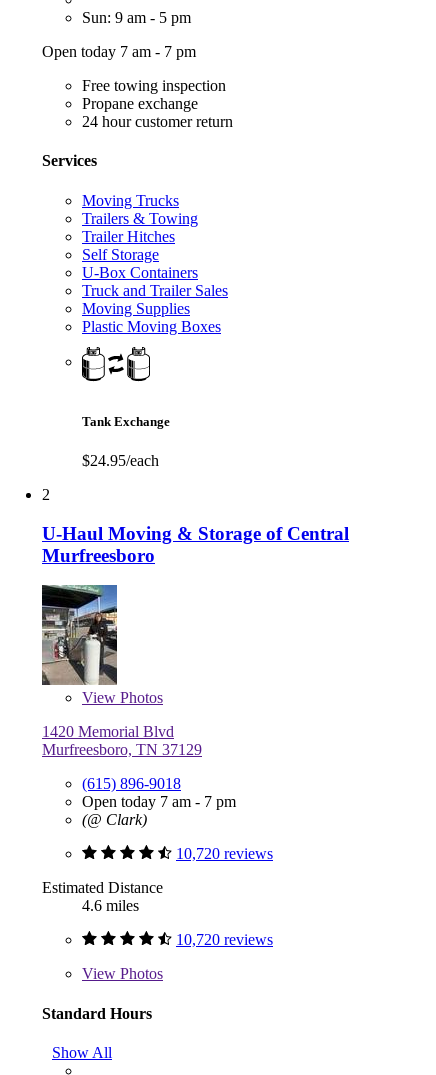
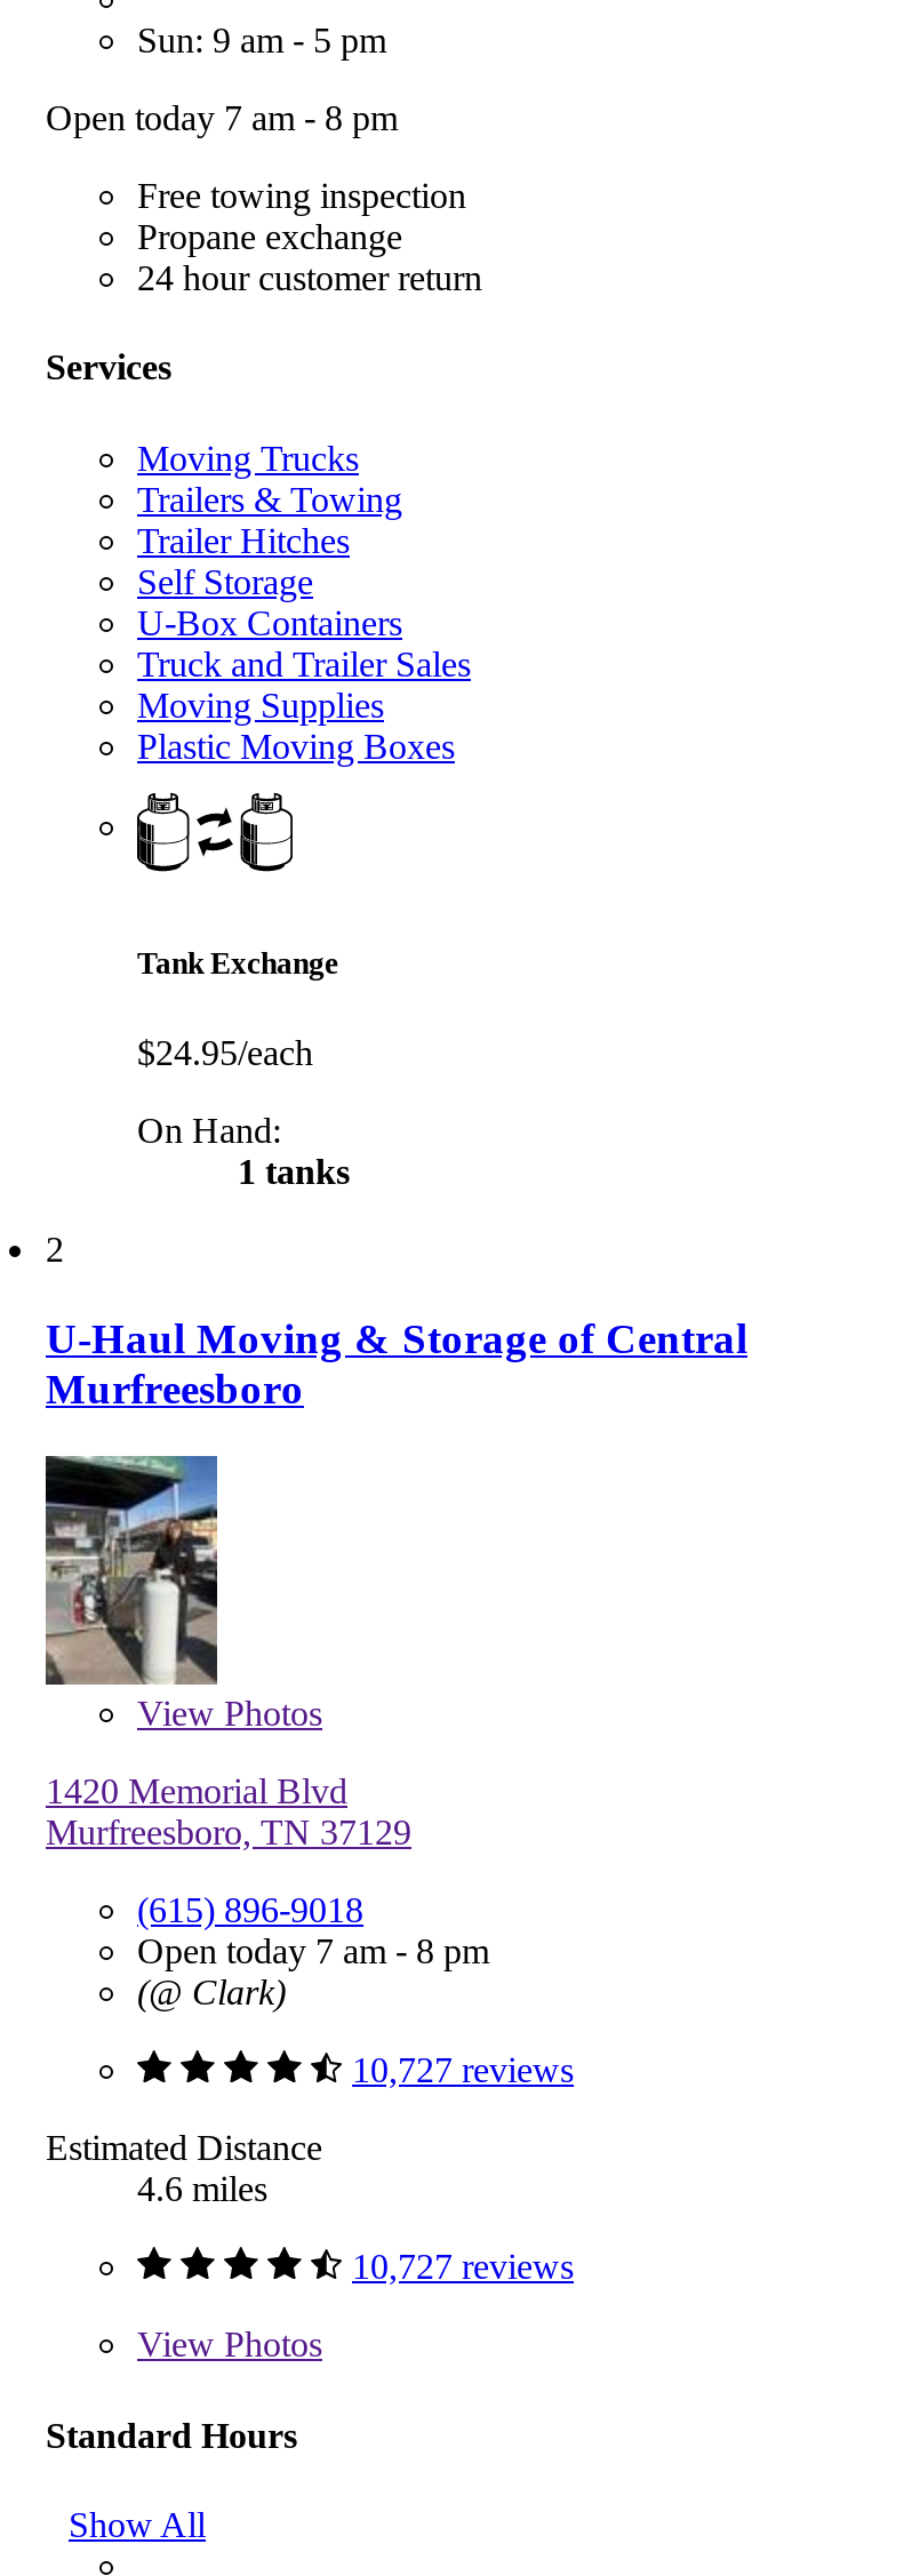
[42,43,196,60] Open today 7 am - 7 pm -> [46,98,398,137] Open today 7 am - 8 pm
none -> [137,1111,350,1191] On Hand: | 1 tanks
[82,793,236,810] Open today 7 am - 7 pm -> [137,1932,489,1971] Open today 7 am - 8 pm
[176,845,273,862] 10,720 reviews -> [352,2051,574,2090] 10,727 reviews
[176,931,273,948] 10,720 reviews -> [352,2248,574,2287] 10,727 reviews

